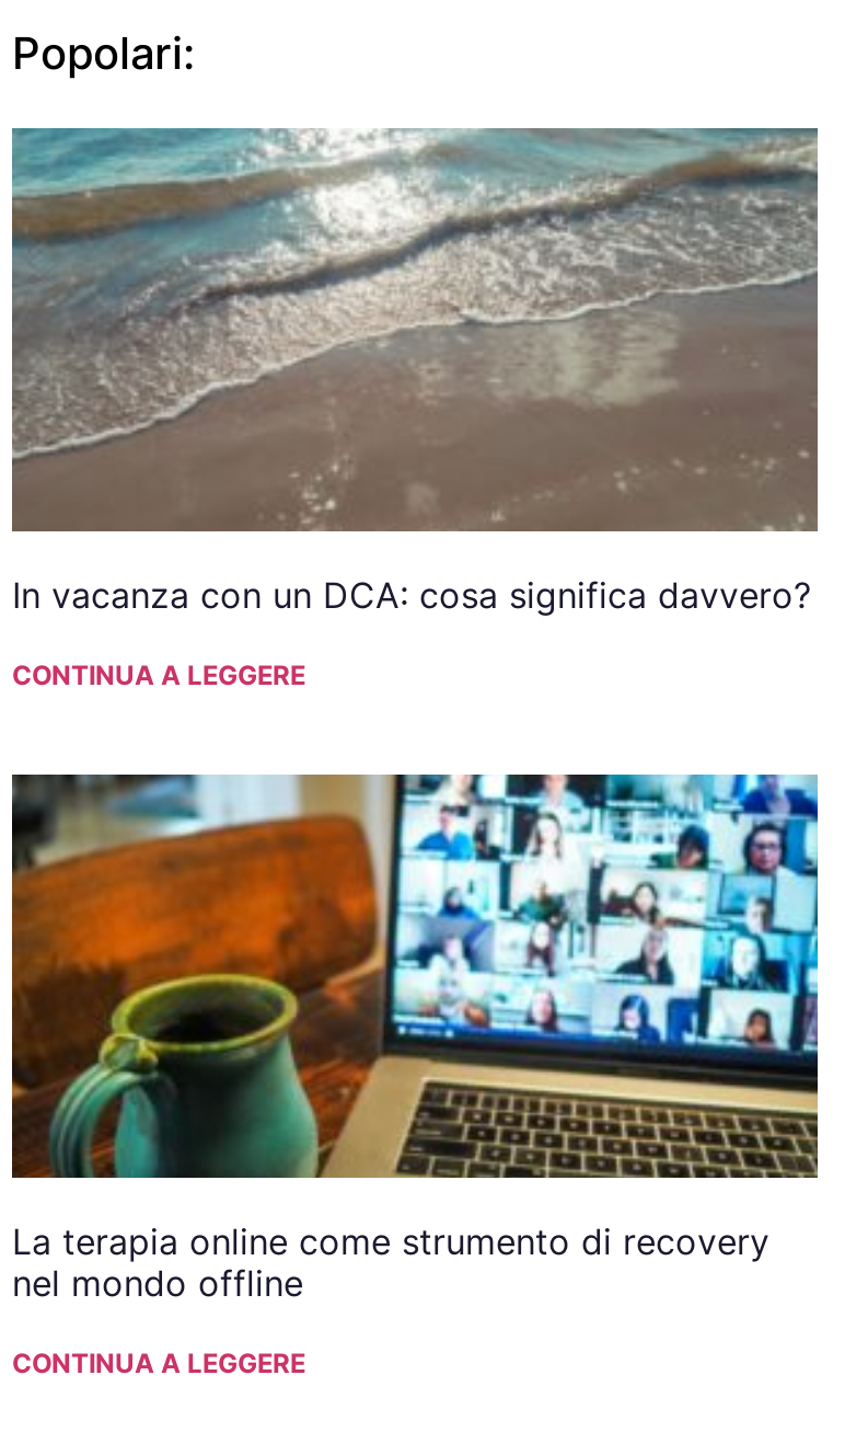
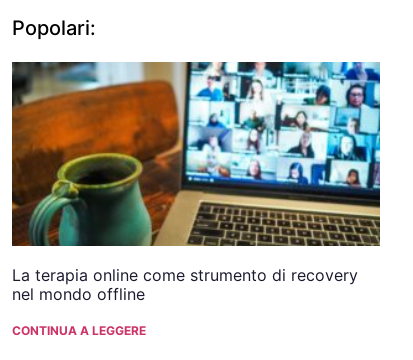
[10,127,820,692] [image] | In vacanza con un DCA: cosa significa davvero? | CONTINUA A LEGGERE -> none

